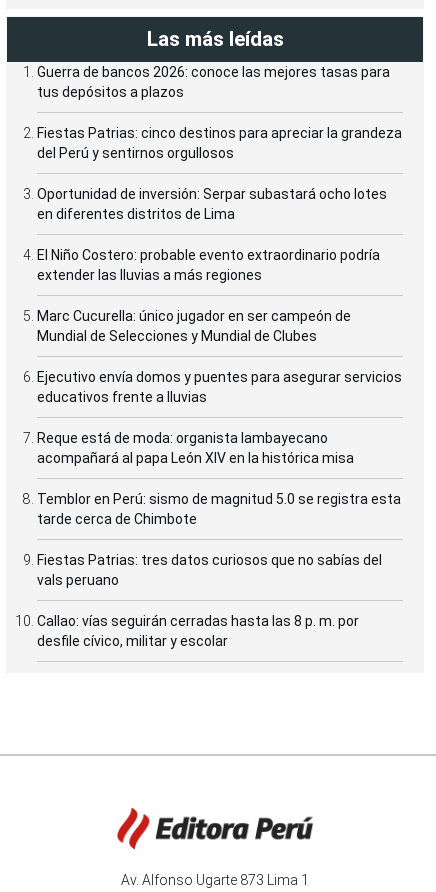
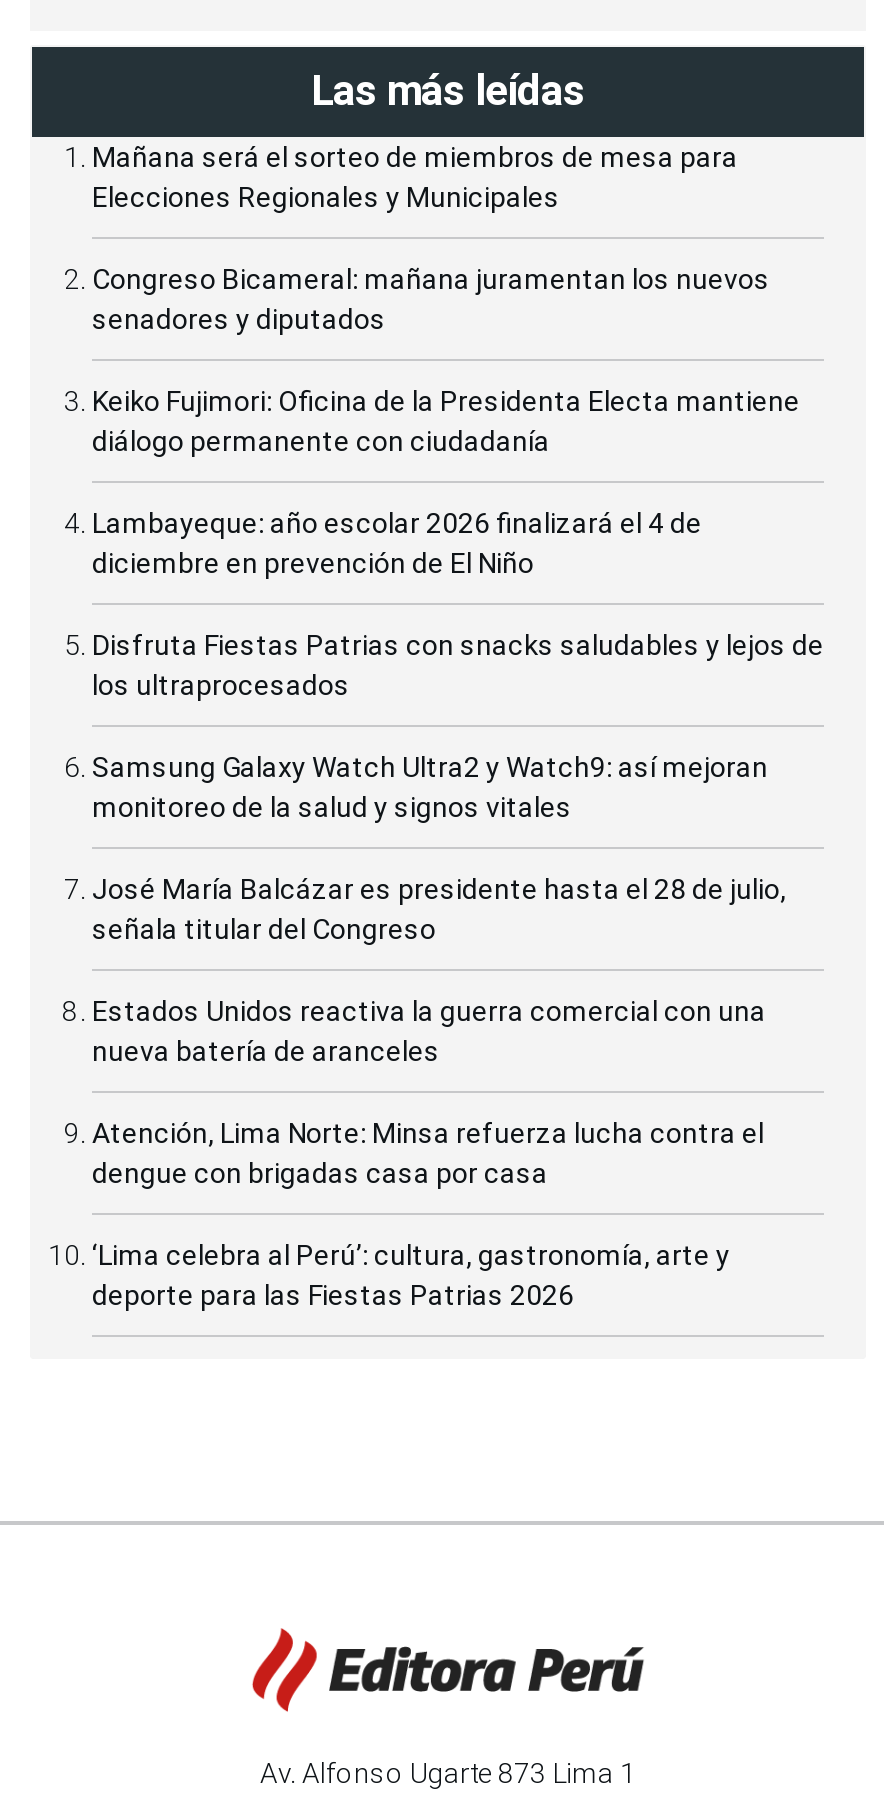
[37,64,390,100] Guerra de bancos 2026: conoce las mejores tasas para | tus depósitos a plazos -> [92,142,738,214] Mañana será el sorteo de miembros de mesa para | Elecciones Regionales y Municipales
[37,125,402,161] Fiestas Patrias: cinco destinos para apreciar la grandeza | del Perú y sentirnos orgullosos -> [92,264,770,336] Congreso Bicameral: mañana juramentan los nuevos | senadores y diputados
[37,186,387,222] Oportunidad de inversión: Serpar subastará ocho lotes | en diferentes distritos de Lima -> [92,386,800,458] Keiko Fujimori: Oficina de la Presidenta Electa mantiene | diálogo permanente con ciudadanía
[37,247,380,283] El Niño Costero: probable evento extraordinario podría | extender las lluvias a más regiones -> [92,508,702,580] Lambayeque: año escolar 2026 finalizará el 4 de | diciembre en prevención de El Niño
[37,308,351,344] Marc Cucurella: único jugador en ser campeón de | Mundial de Selecciones y Mundial de Clubes -> [92,630,824,702] Disfruta Fiestas Patrias con snacks saludables y lejos de | los ultraprocesados
[37,369,402,405] Ejecutivo envía domos y puentes para asegurar servicios | educativos frente a lluvias -> [92,752,768,824] Samsung Galaxy Watch Ultra2 y Watch9: así mejoran | monitoreo de la salud y signos vitales
[37,430,354,466] Reque está de moda: organista lambayecano | acompañará al papa León XIV en la histórica misa -> [92,874,786,946] José María Balcázar es presidente hasta el 28 de julio, | señala titular del Congreso
[37,491,401,527] Temblor en Perú: sismo de magnitud 5.0 se registra esta | tarde cerca de Chimbote -> [92,996,766,1068] Estados Unidos reactiva la guerra comercial con una | nueva batería de aranceles
[37,552,382,588] Fiestas Patrias: tres datos curiosos que no sabías del | vals peruano -> [92,1118,764,1190] Atención, Lima Norte: Minsa refuerza lucha contra el | dengue con brigadas casa por casa
[37,613,359,649] Callao: vías seguirán cerradas hasta las 8 p. m. por | desfile cívico, militar y escolar -> [92,1240,730,1312] ‘Lima celebra al Perú’: cultura, gastronomía, arte y | deporte para las Fiestas Patrias 2026

